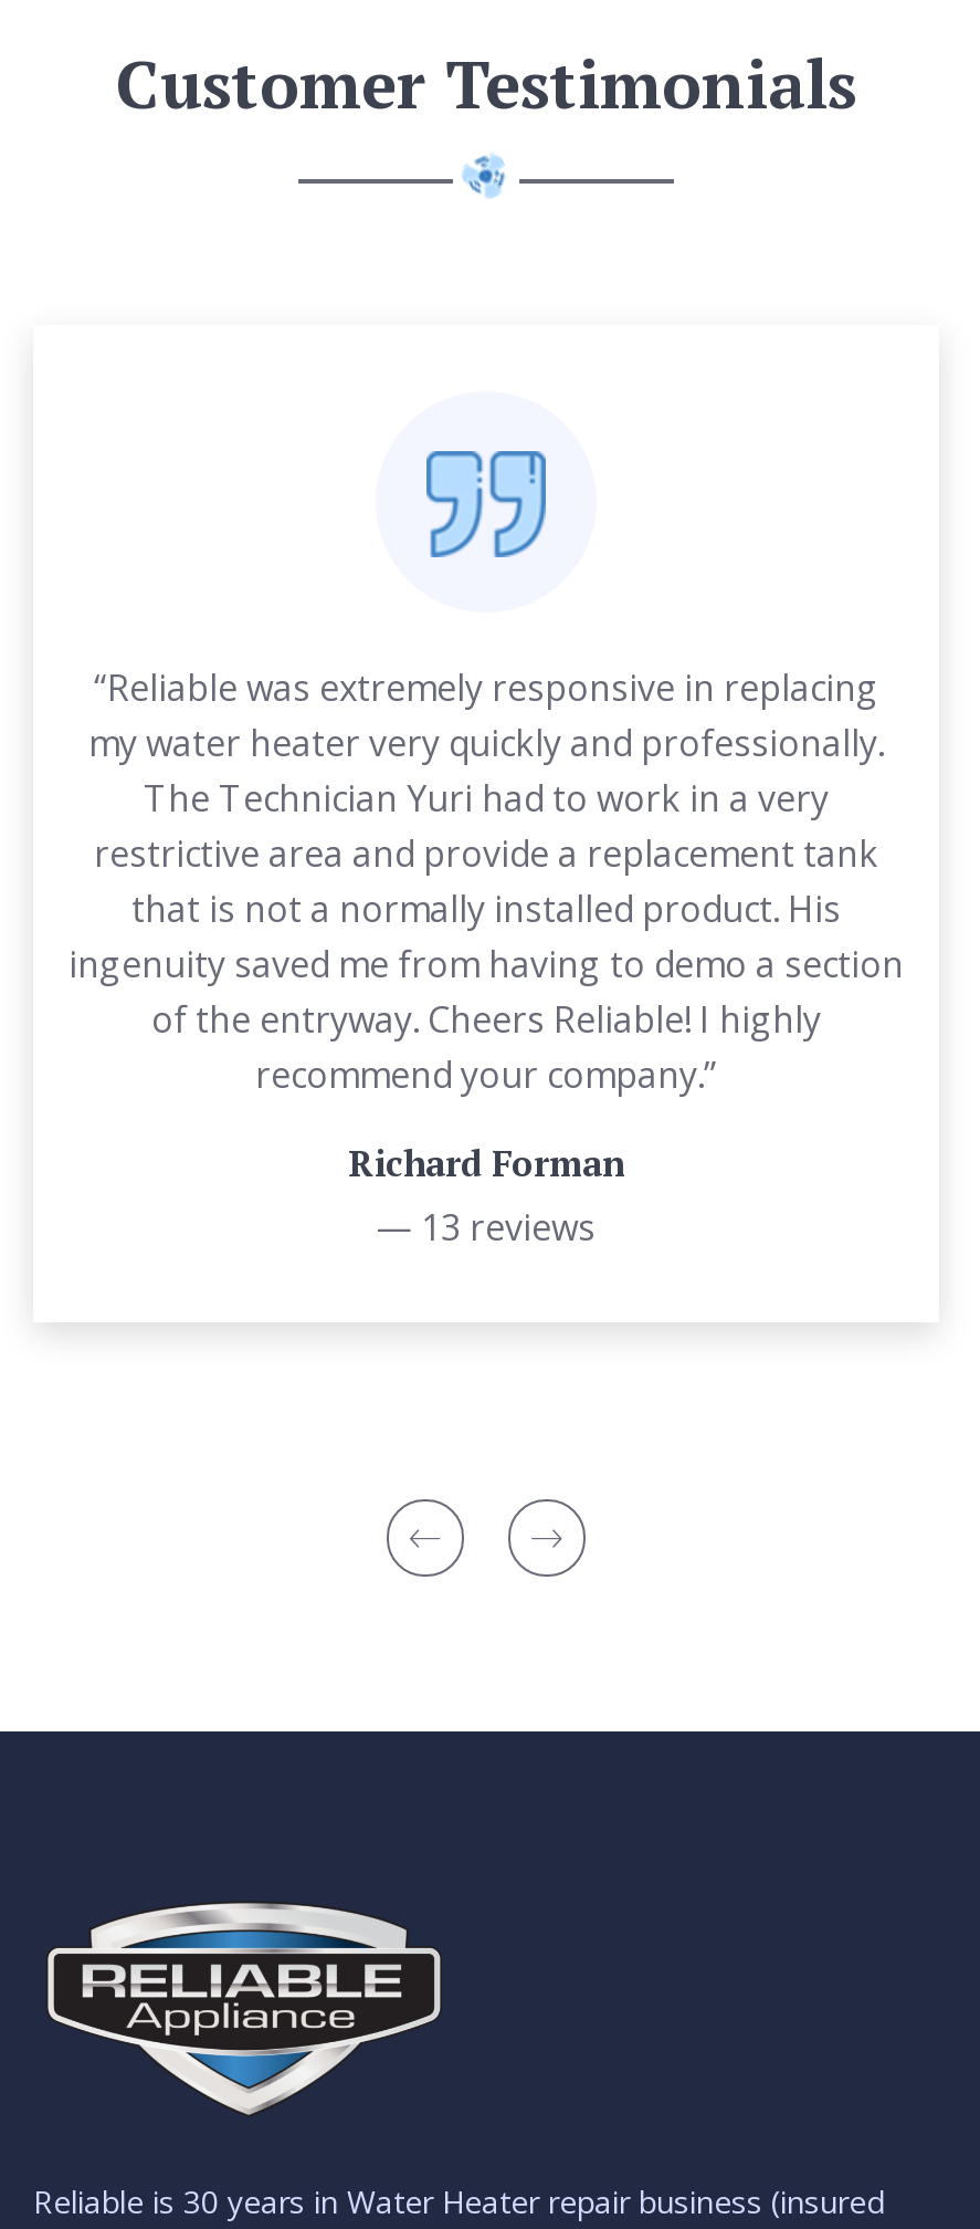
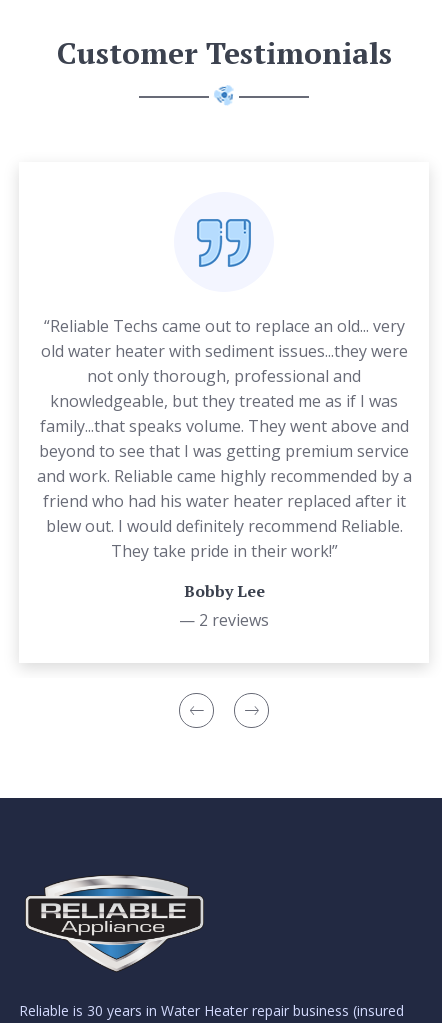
[69,663,904,1098] “Reliable was extremely responsive in replacing | my water heater very quickly and professionally. | The Technician Yuri had to work in a very | restrictive area and provide a replacement tank | that is not a normally installed product. His | ingenuity saved me from having to demo a section | of the entryway. Cheers Reliable! I highly | recommend your company.” -> [36,315,411,562] “Reliable Techs came out to replace an old... very | old water heater with sediment issues...they were | not only thorough, professional and | knowledgeable, but they treated me as if I was | family...that speaks volume. They went above and | beyond to see that I was getting premium service | and work. Reliable came highly recommended by a | friend who had his water heater replaced after it | blew out. I would definitely recommend Reliable. | They take pride in their work!”
[348,1138,624,1251] Richard Forman | — 13 reviews -> [179,580,269,631] Bobby Lee | — 2 reviews

